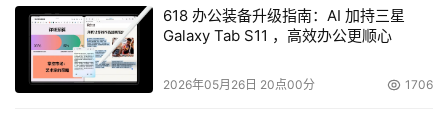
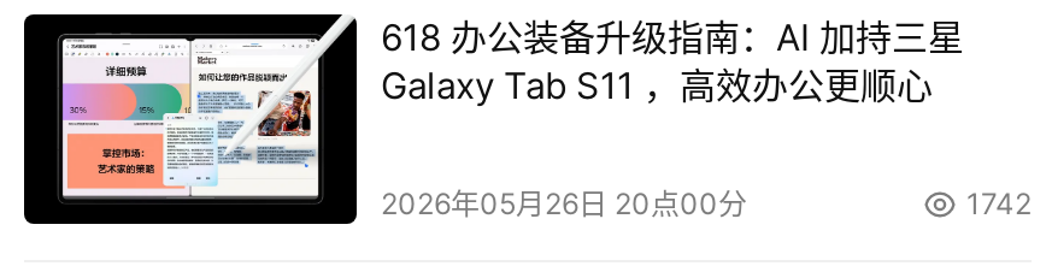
[405,77,433,92] 1706 -> [966,184,1032,220] 1742

